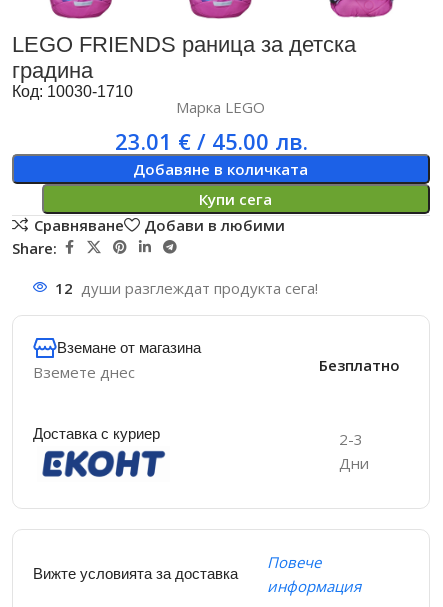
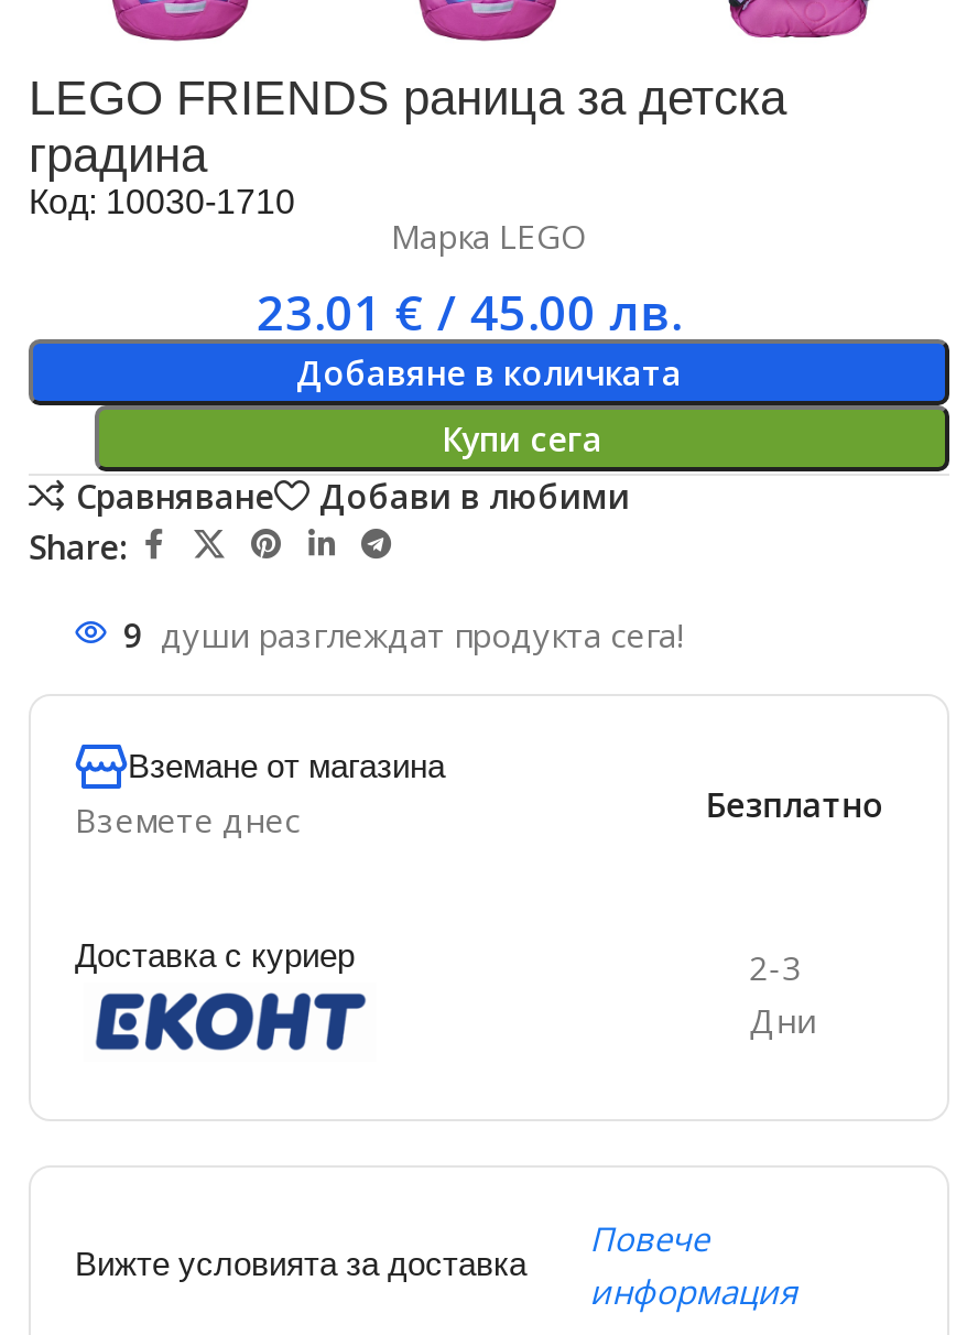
[55,278,318,298] 12 души разглеждат продукта сега! -> [123,614,683,658] 9 души разглеждат продукта сега!

